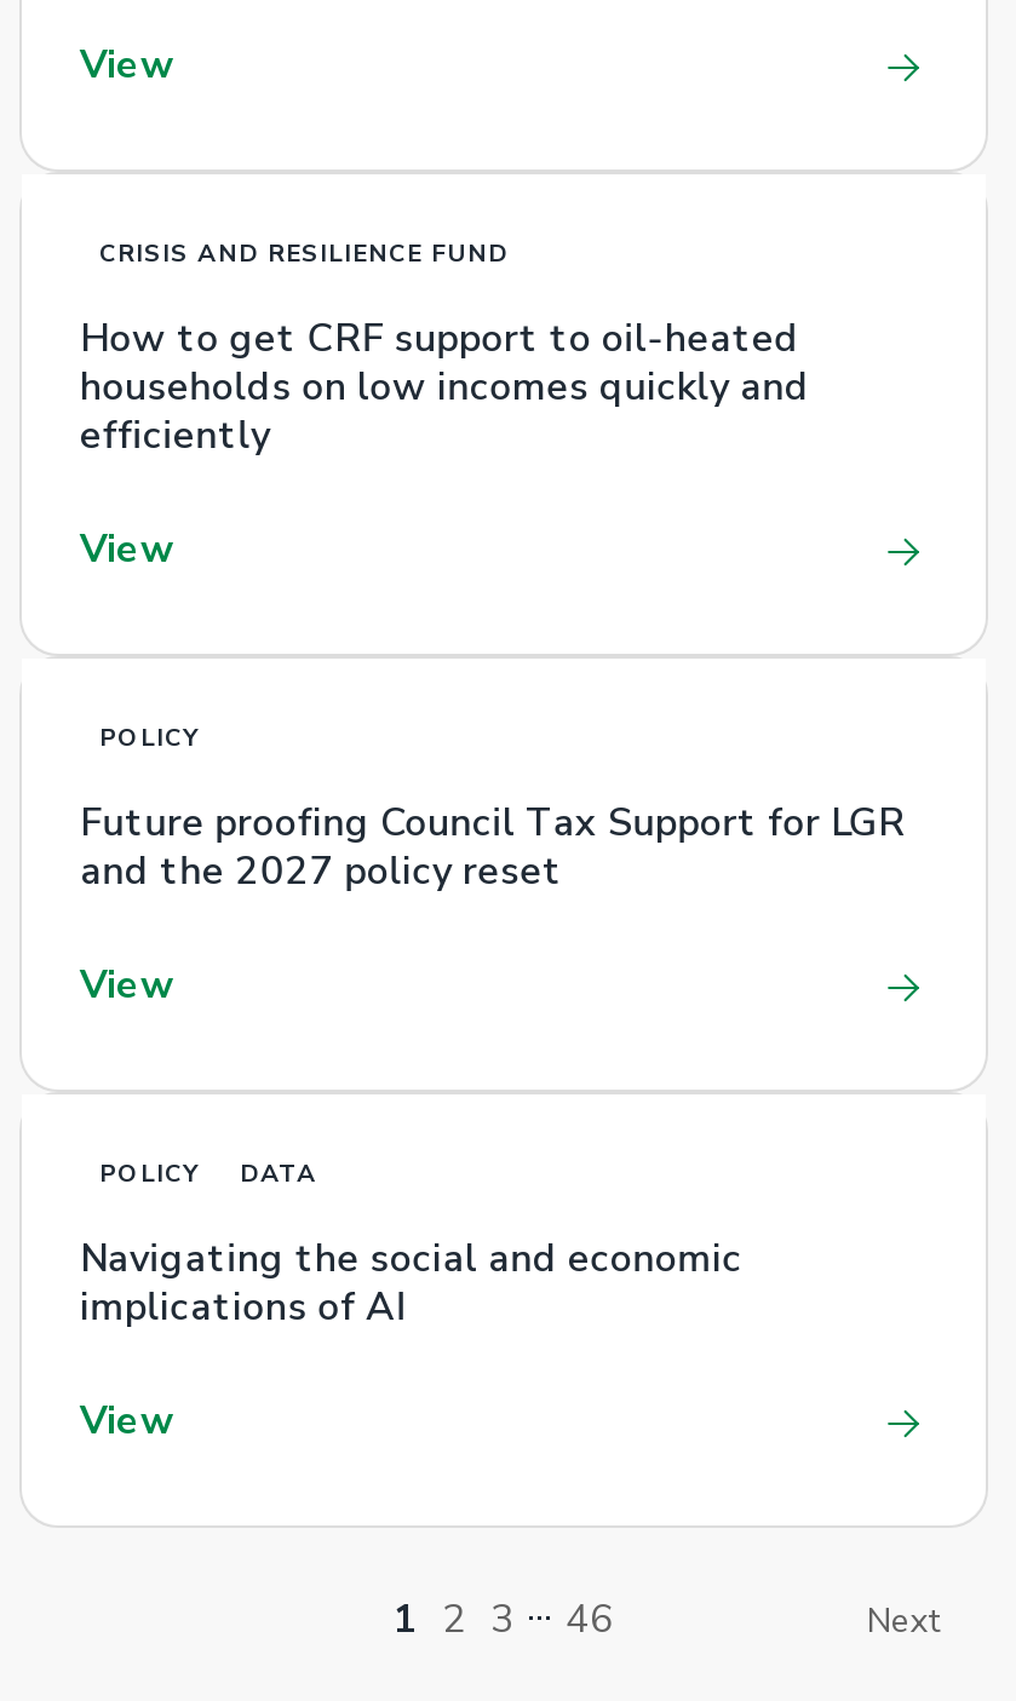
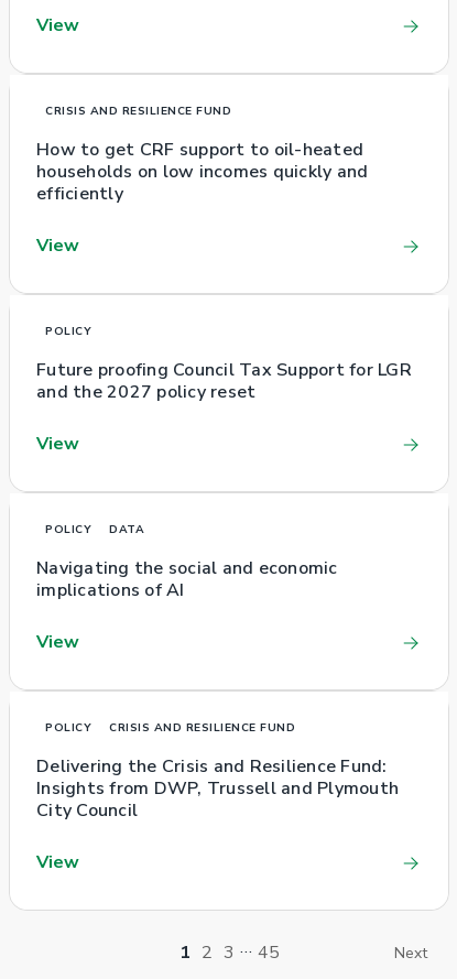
[394,1581,614,1646] 1 2 3 … 46 -> [36,720,399,965] POLICY | CRISIS AND RESILIENCE FUND | Delivering the Crisis and Resilience Fund: | Insights from DWP, Trussell and Plymouth | City Council | View | 1 2 3 … 45

